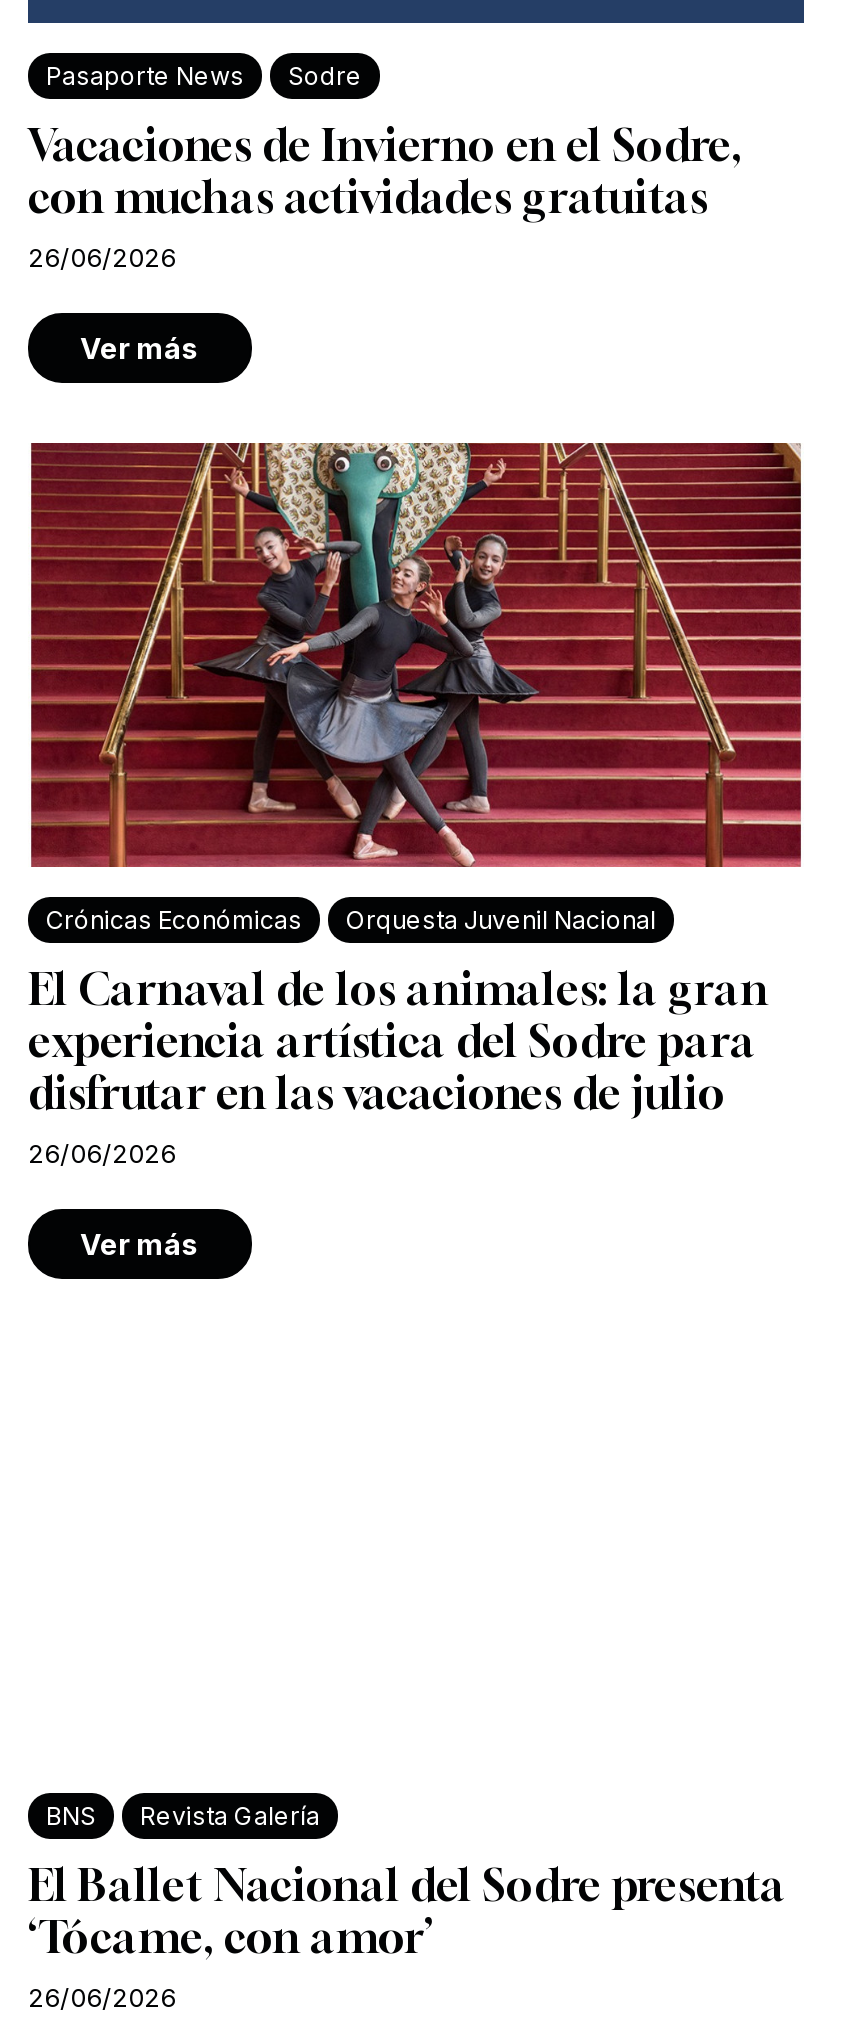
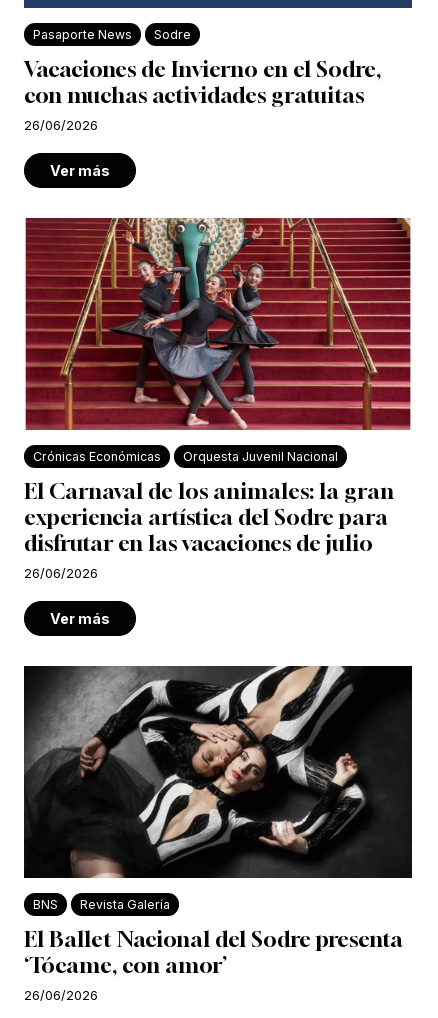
none -> [23,665,413,879] [image]

